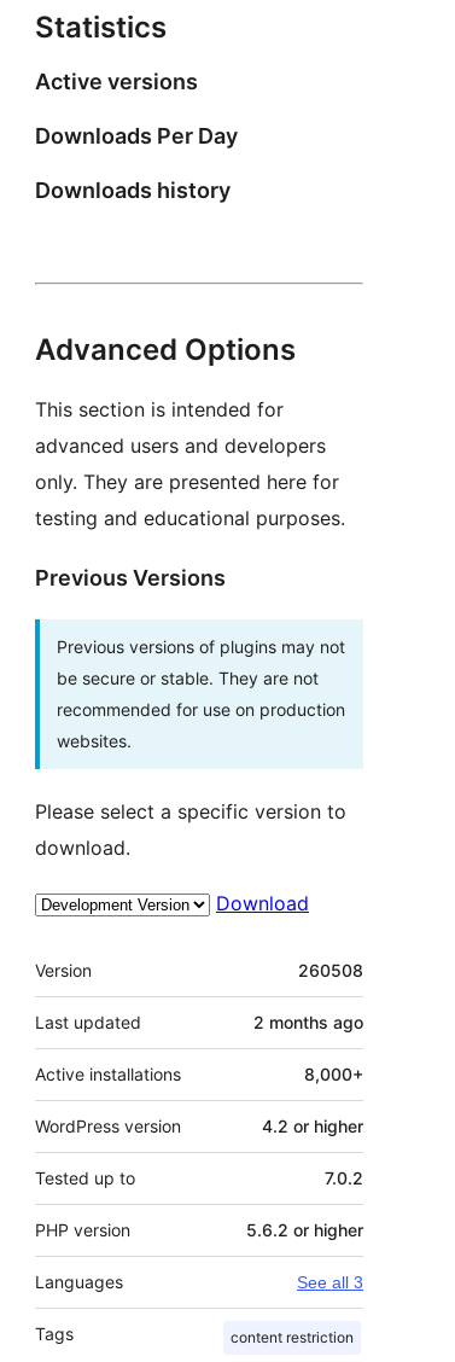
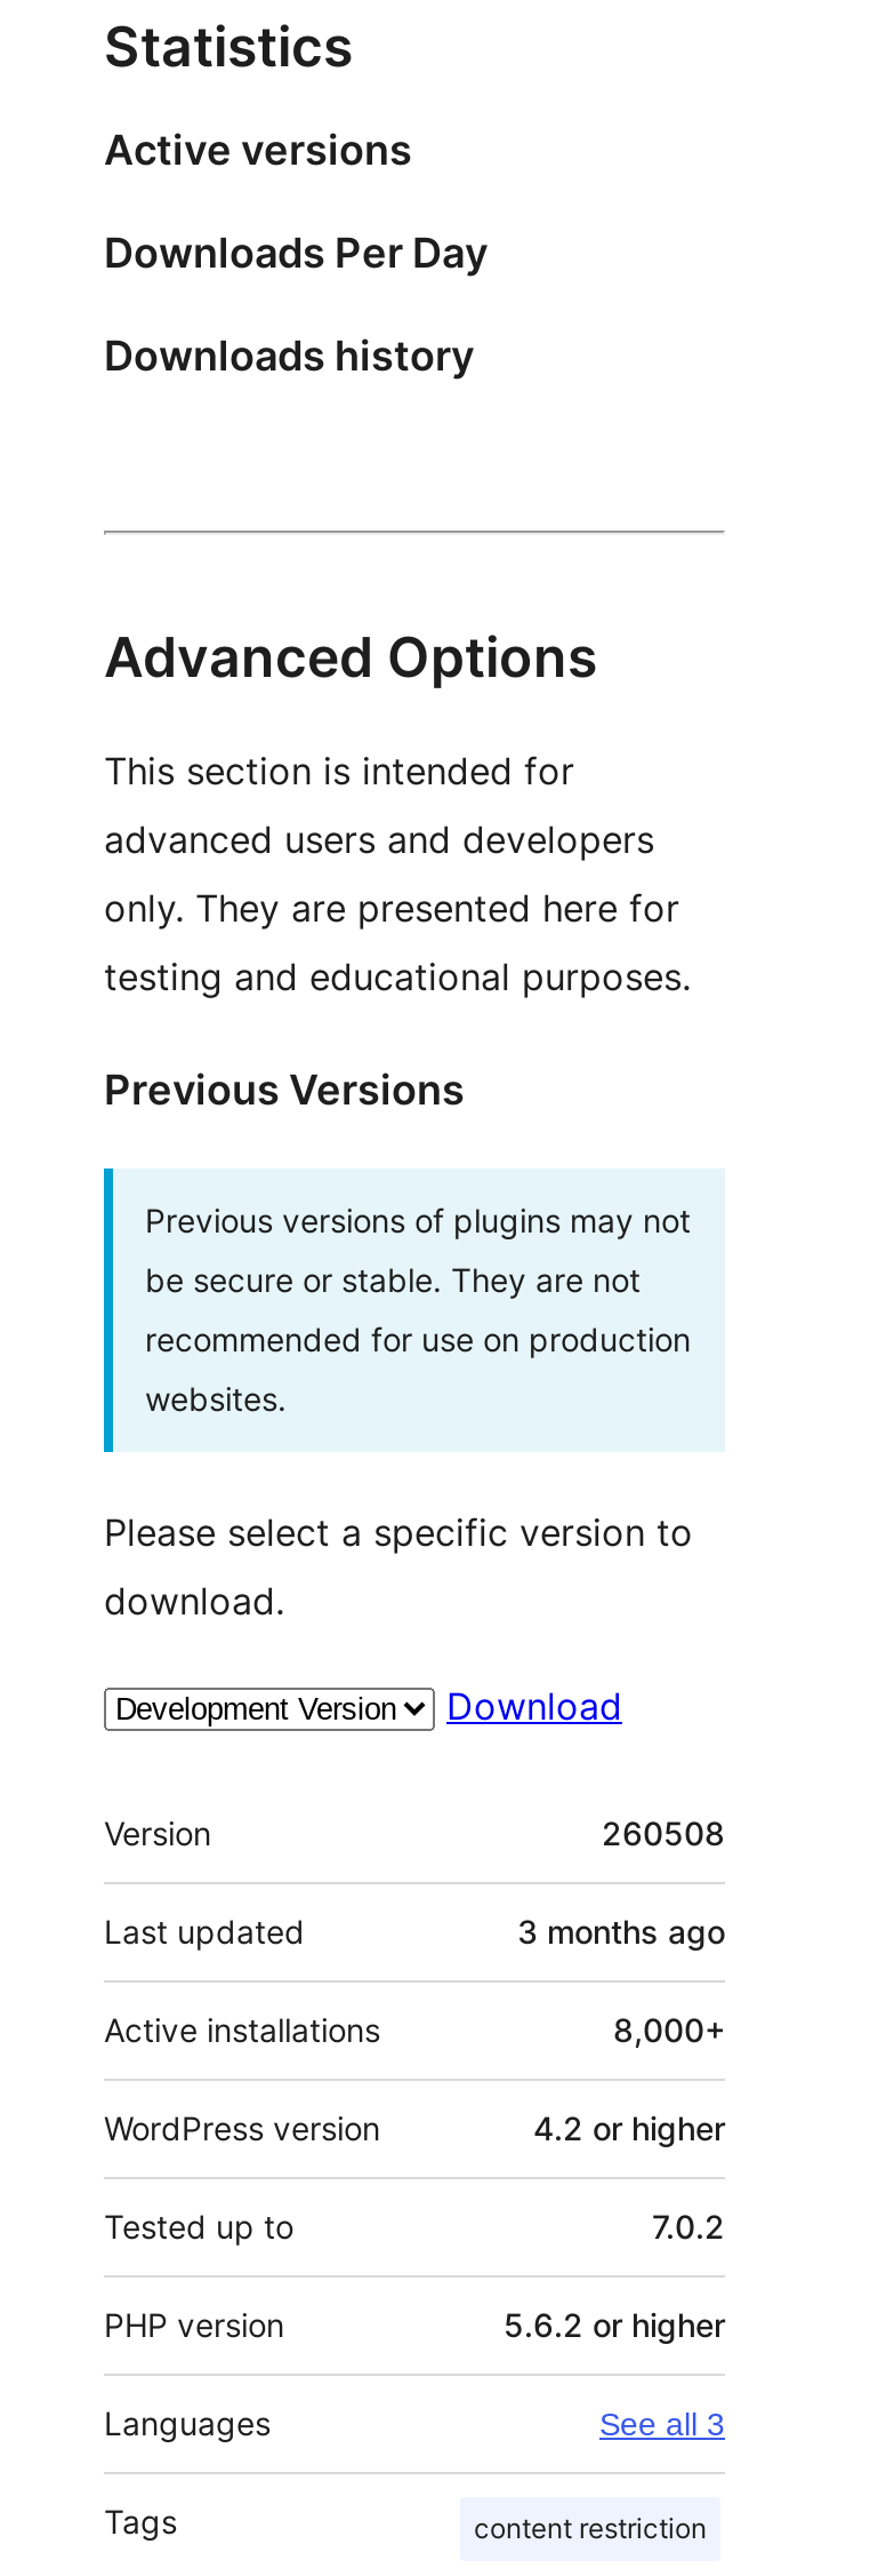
[253,1011,363,1032] 2 months ago -> [517,1911,725,1950] 3 months ago

